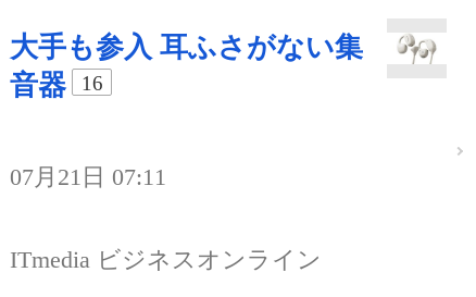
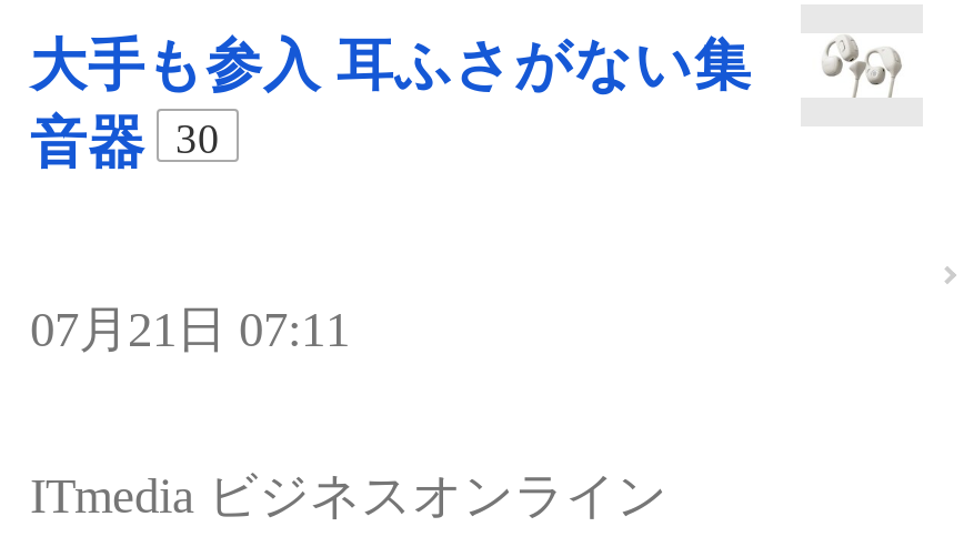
[10,70,103,102] 音器 16 -> [30,110,220,174] 音器 30

